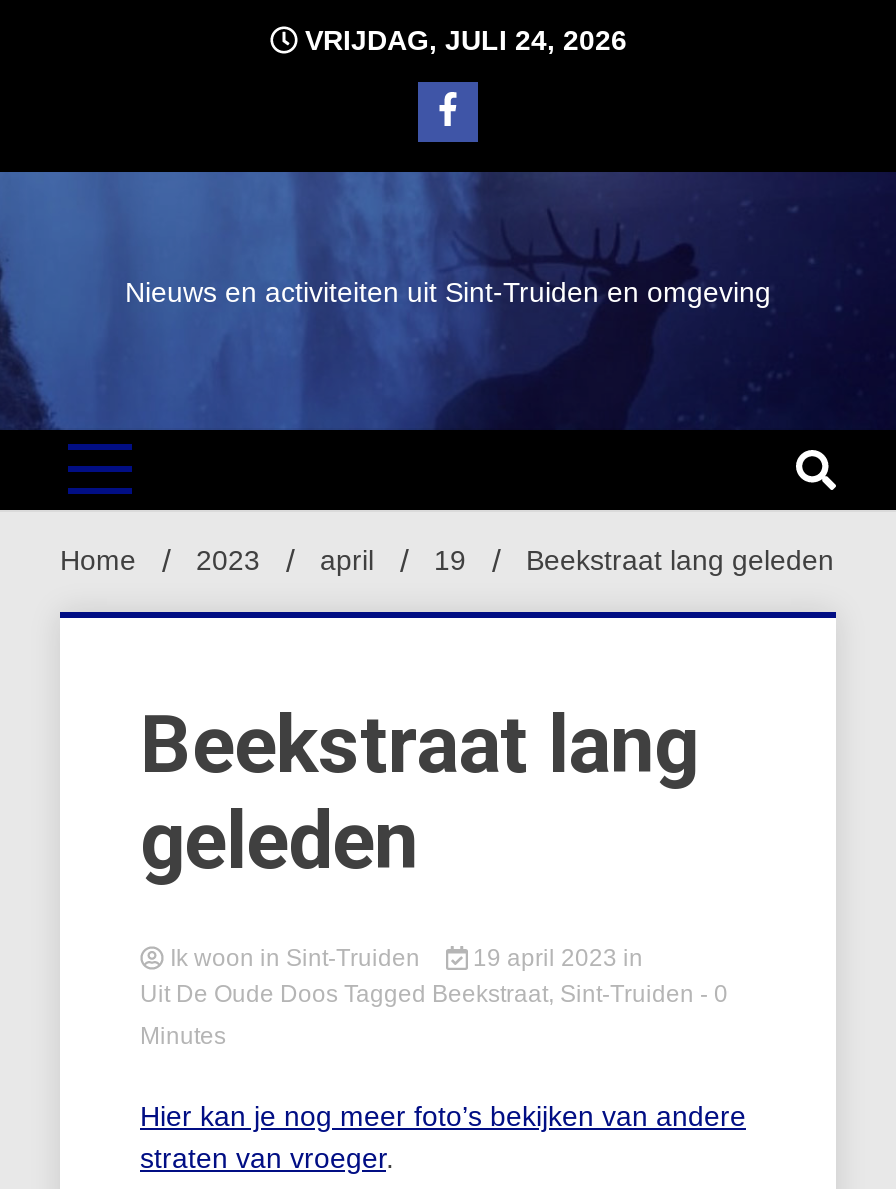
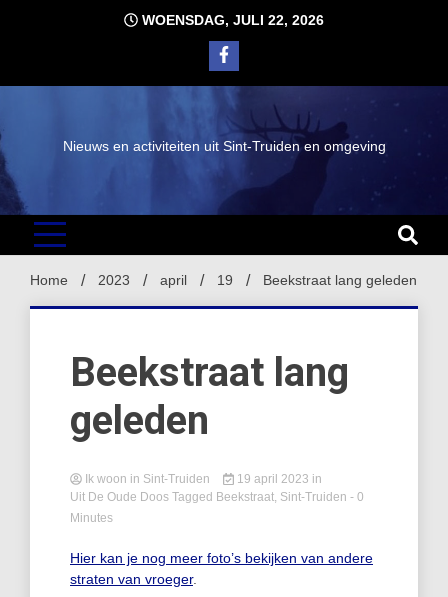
[297,24,627,56] VRIJDAG, JULI 24, 2026 -> [138,12,324,28] WOENSDAG, JULI 22, 2026

